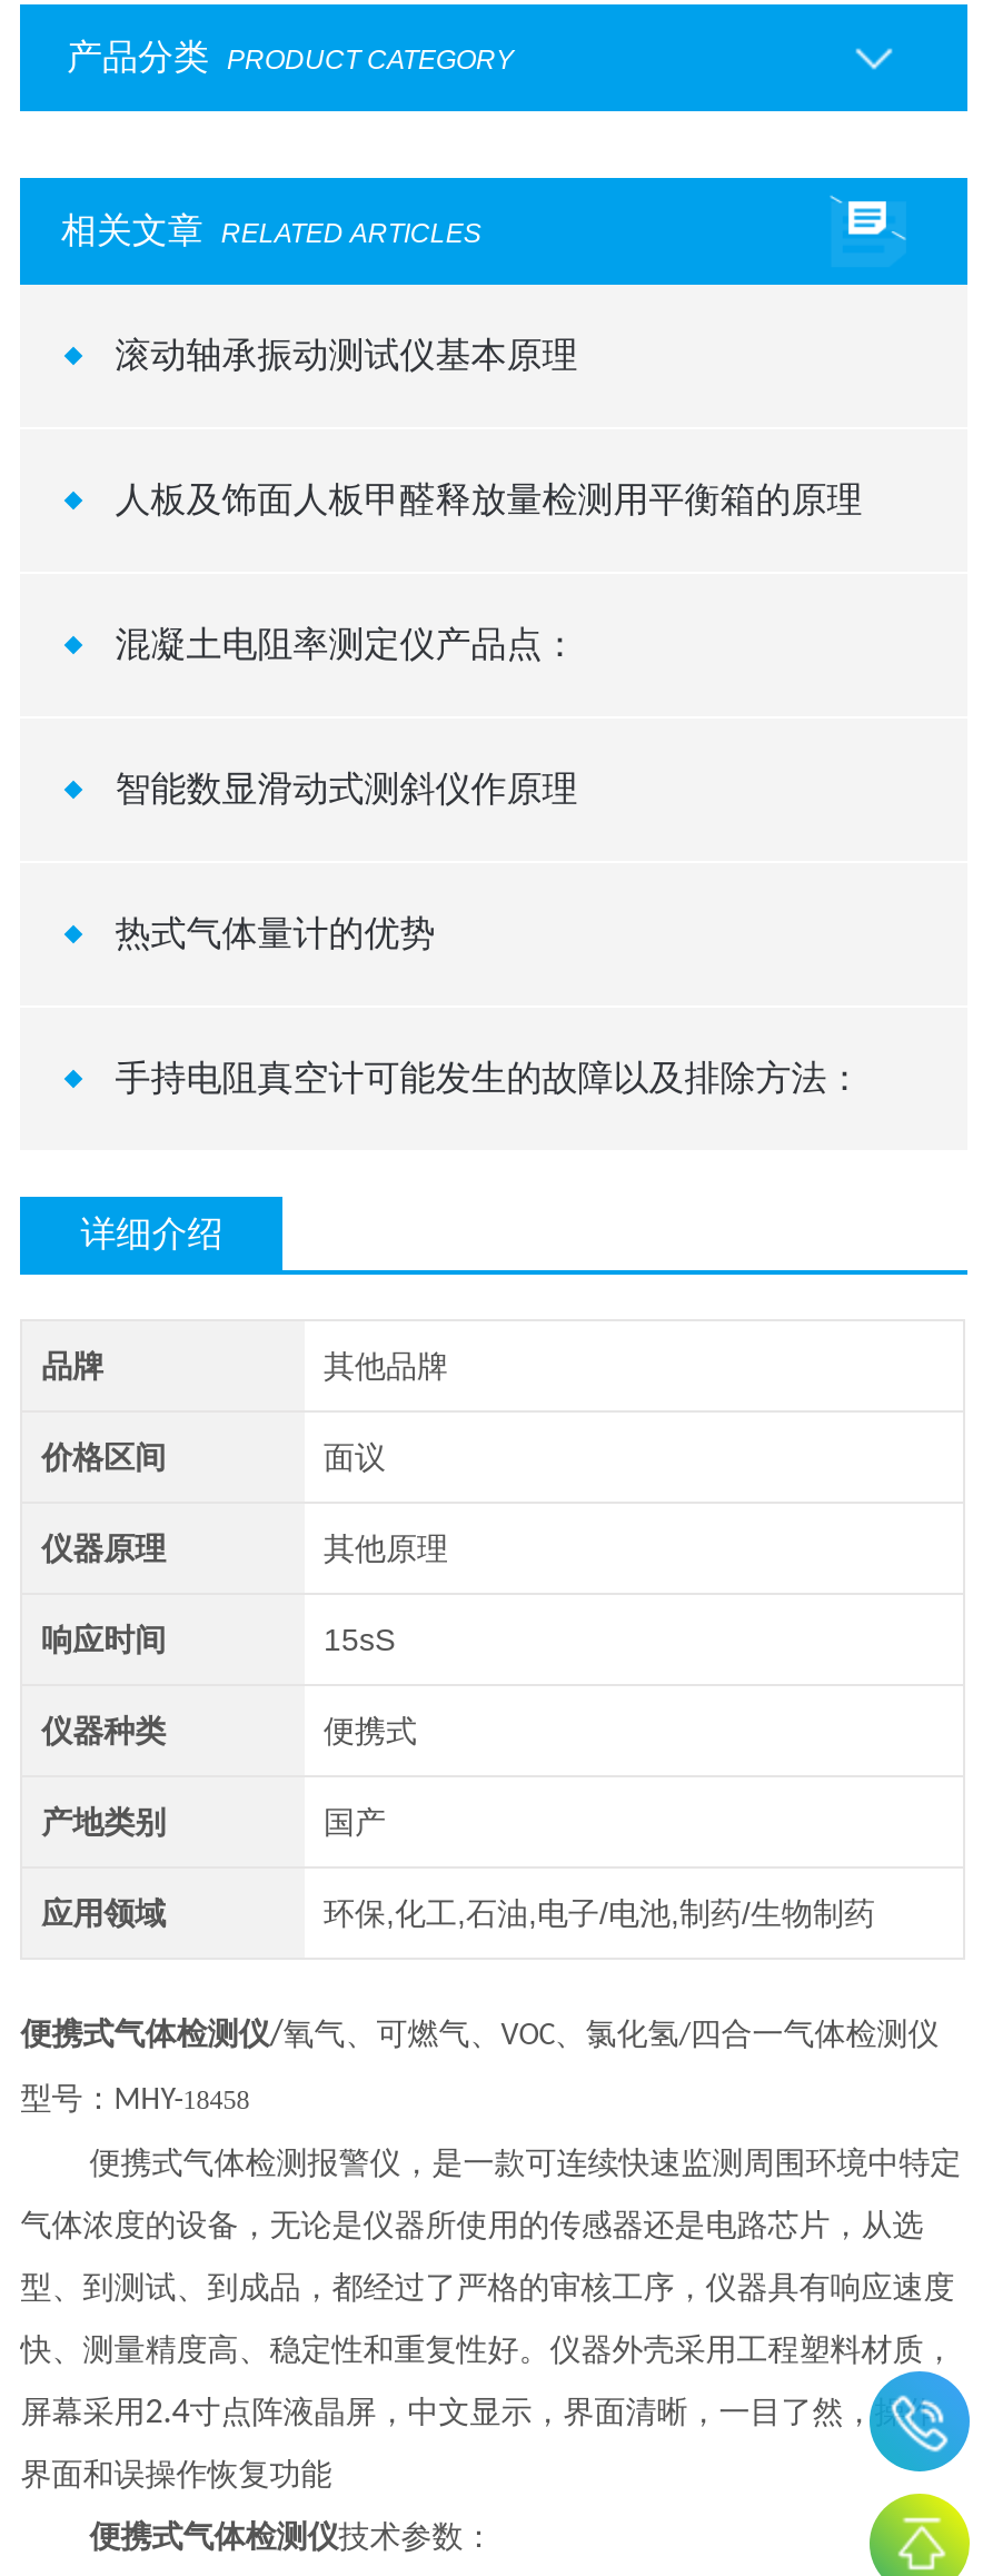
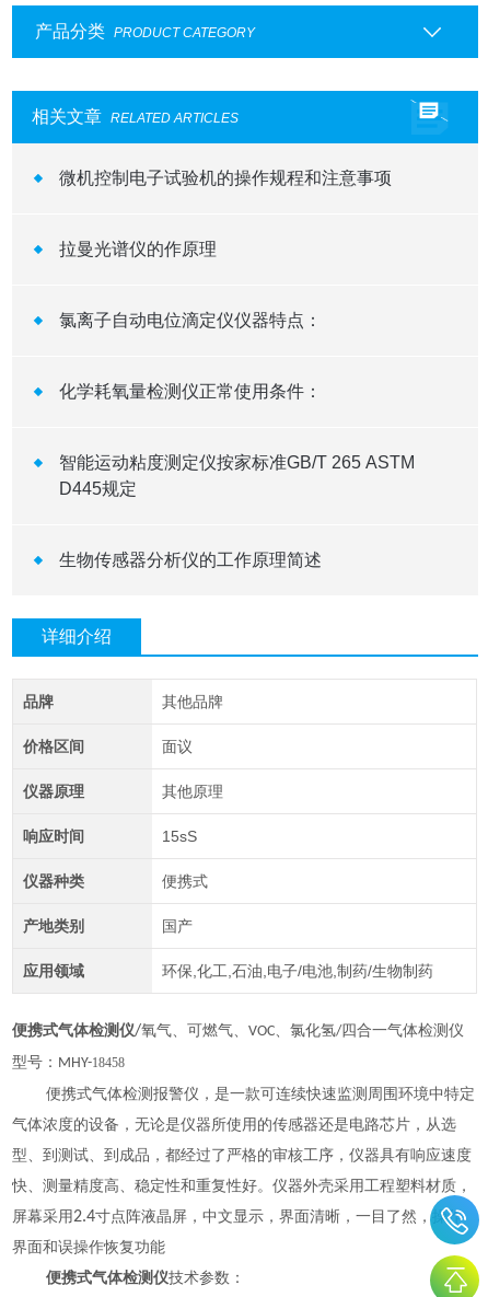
[115,336,578,374] 滚动轴承振动测试仪基本原理 -> [59,169,391,187] 微机控制电子试验机的操作规程和注意事项
[115,481,862,519] 人板及饰面人板甲醛释放量检测用平衡箱的原理 -> [59,240,216,258] 拉曼光谱仪的作原理
[115,625,578,663] 混凝土电阻率测定仪产品点： -> [59,311,321,330] 氯离子自动电位滴定仪仪器特点：
[115,770,578,808] 智能数显滑动式测斜仪作原理 -> [59,382,321,401] 化学耗氧量检测仪正常使用条件：
[115,915,435,952] 热式气体量计的优势 -> [59,453,414,498] 智能运动粘度测定仪按家标准GB/T 265 ASTM | D445规定
[115,1059,862,1097] 手持电阻真空计可能发生的故障以及排除方法： -> [59,551,321,569] 生物传感器分析仪的工作原理简述

